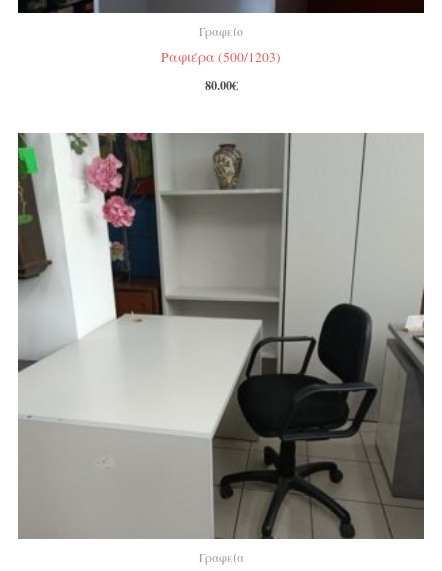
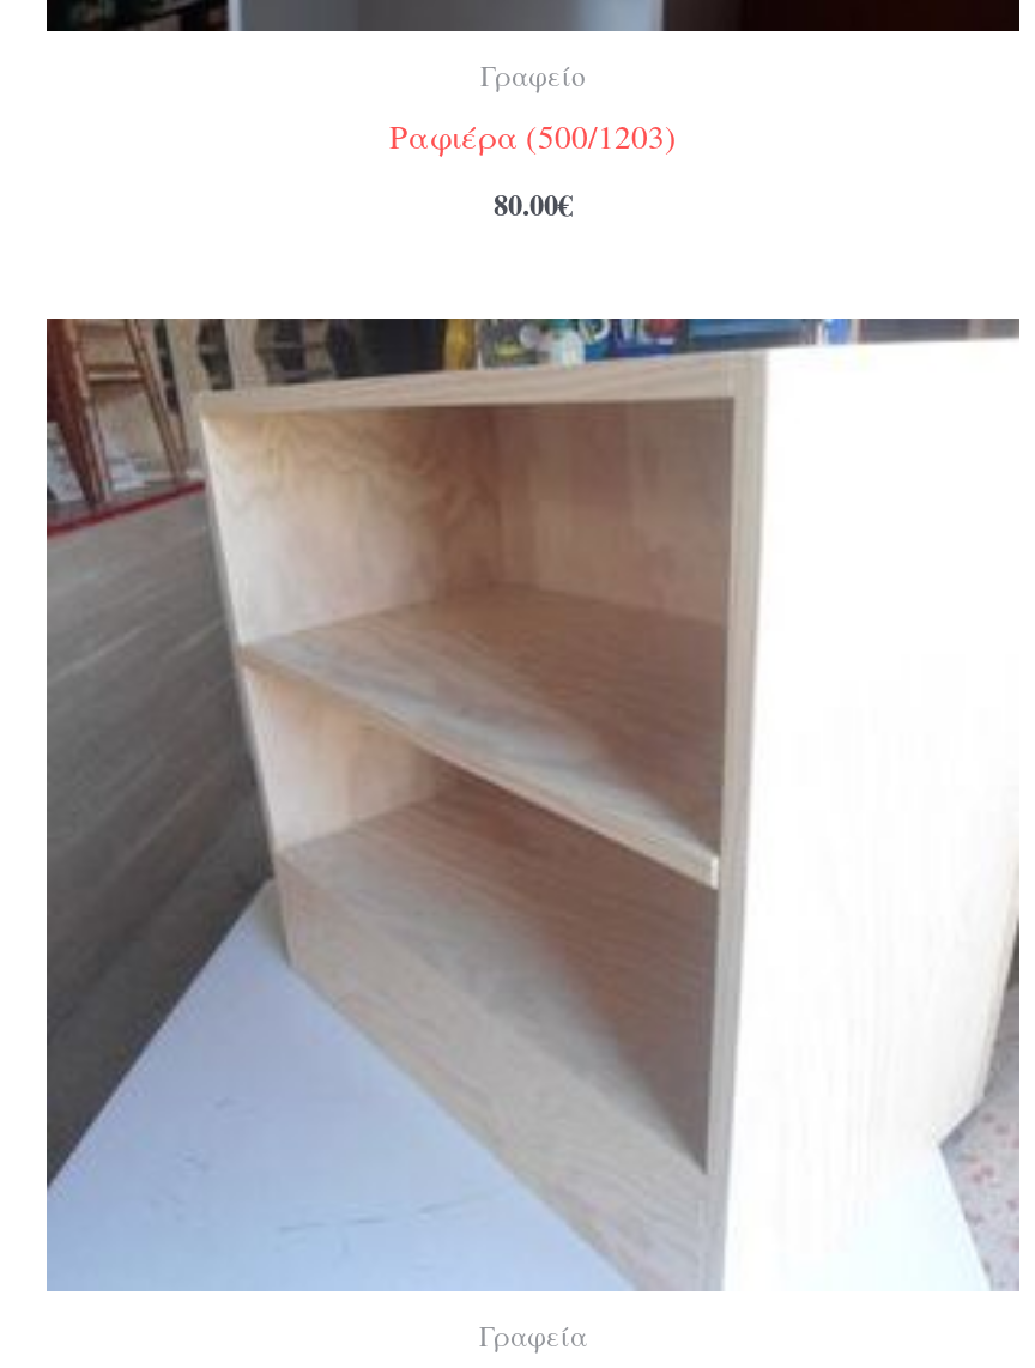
[17,132,425,540] [image] -> [44,316,1019,1291] [image]

